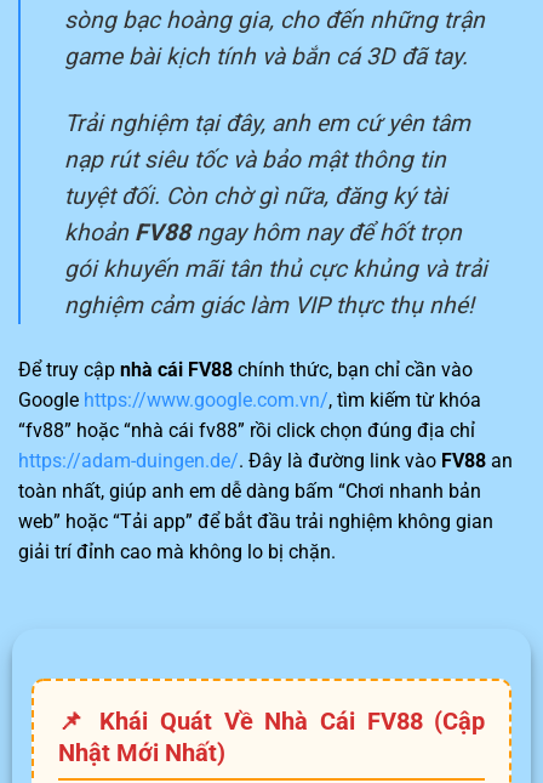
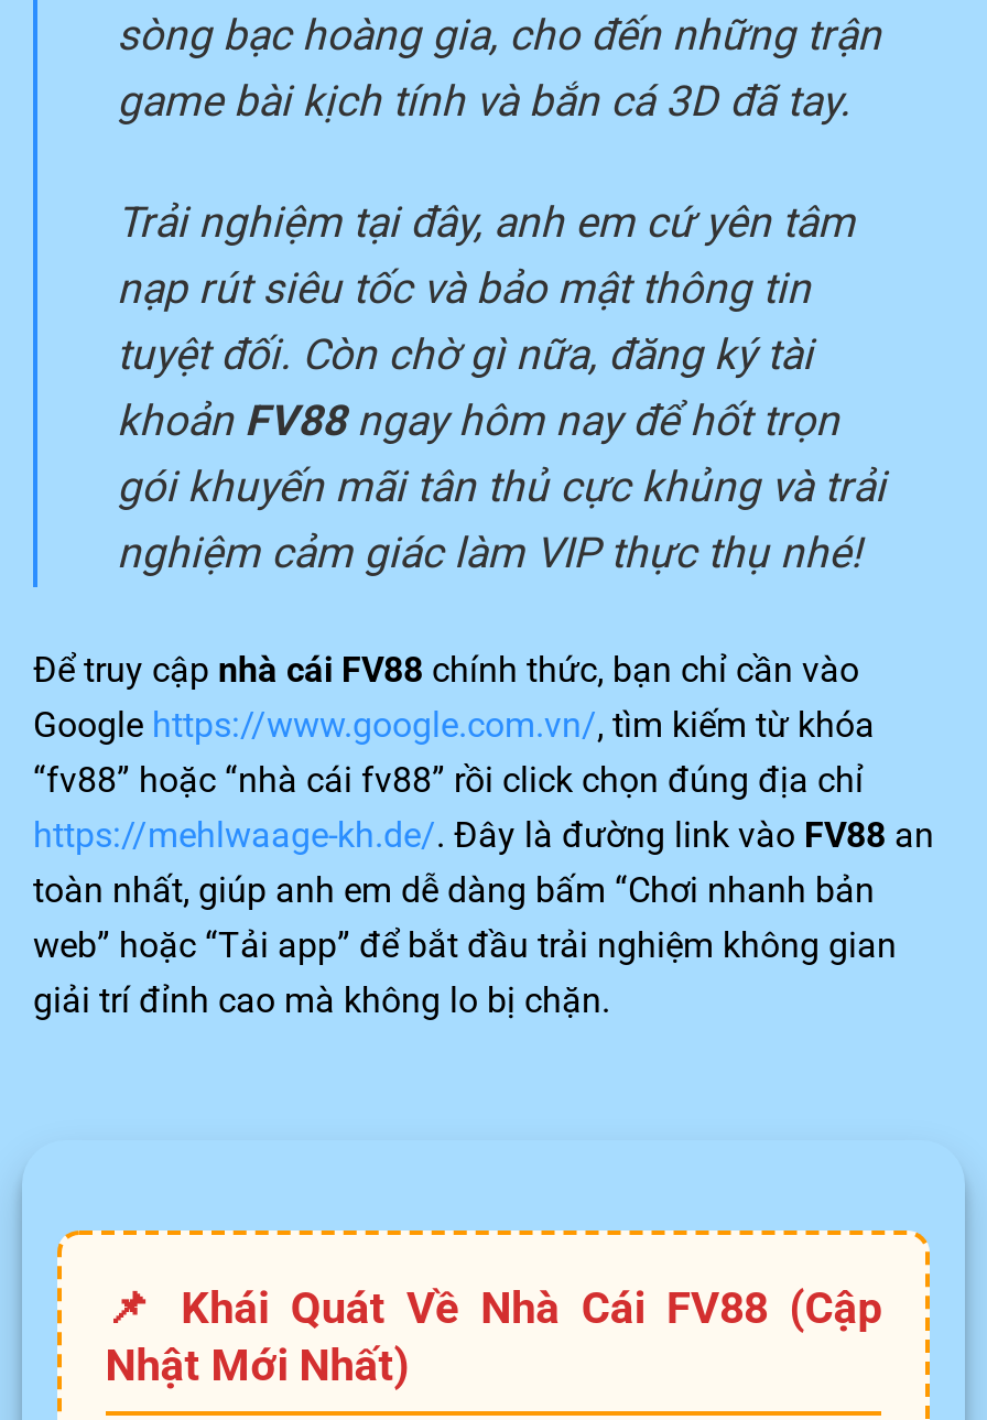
[18,450,513,473] https://adam-duingen.de/. Đây là đường link vào FV88 an -> [33,815,934,857] https://mehlwaage-kh.de/. Đây là đường link vào FV88 an

